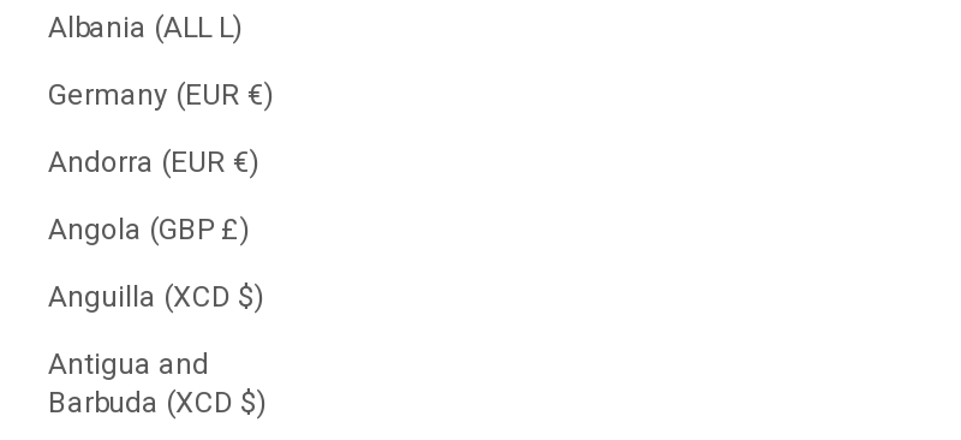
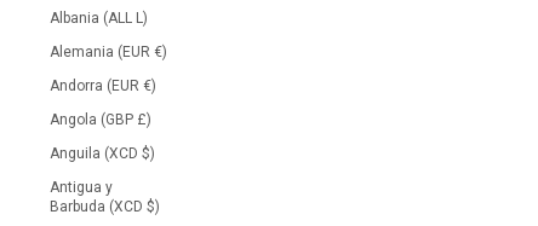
[48,78,274,112] Germany (EUR €) -> [50,44,167,60] Alemania (EUR €)
[48,280,264,314] Anguilla (XCD $) -> [50,145,155,162] Anguila (XCD $)
[48,347,209,381] Antigua and -> [50,179,113,196] Antigua y

